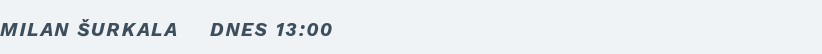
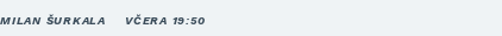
[0,18,333,40] MILAN ŠURKALA DNES 13:00 -> [0,13,205,26] MILAN ŠURKALA VČERA 19:50

